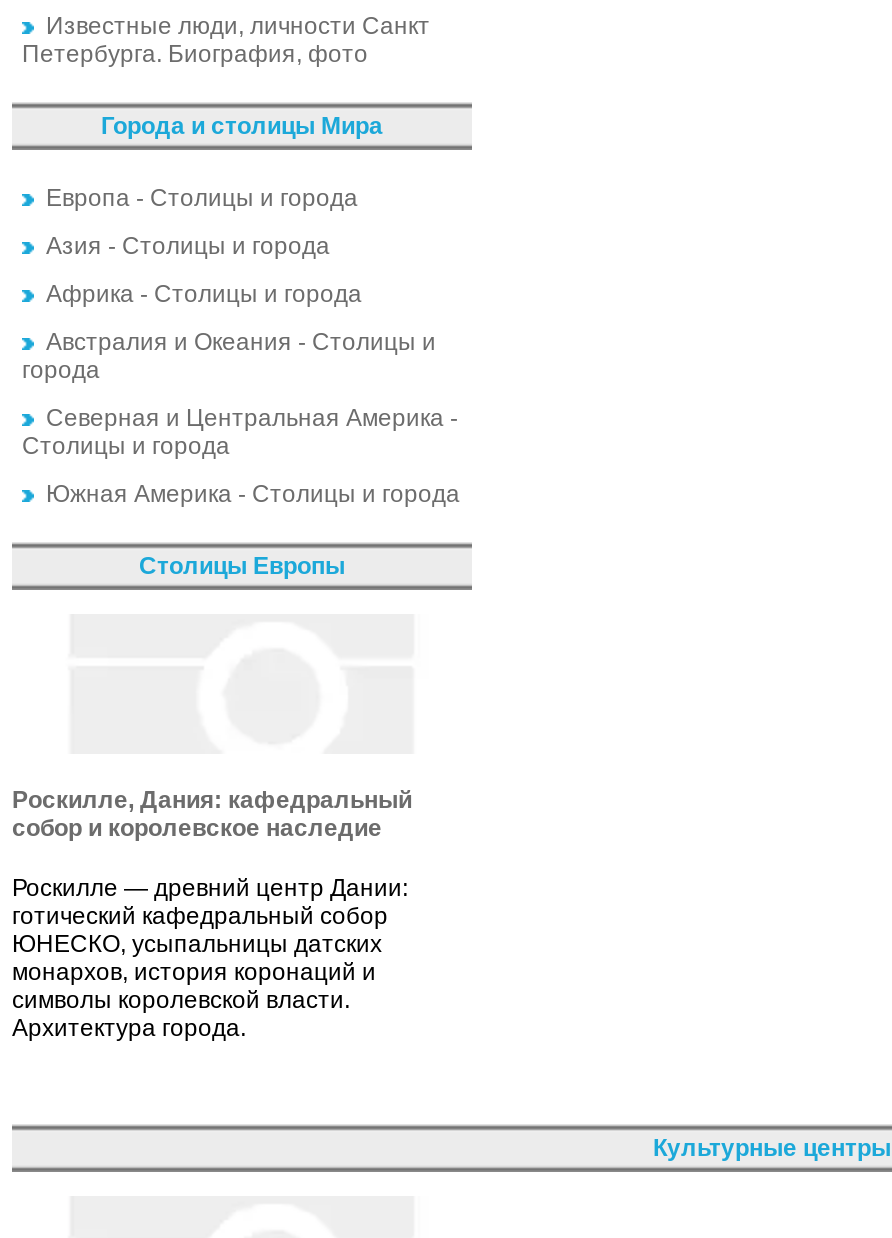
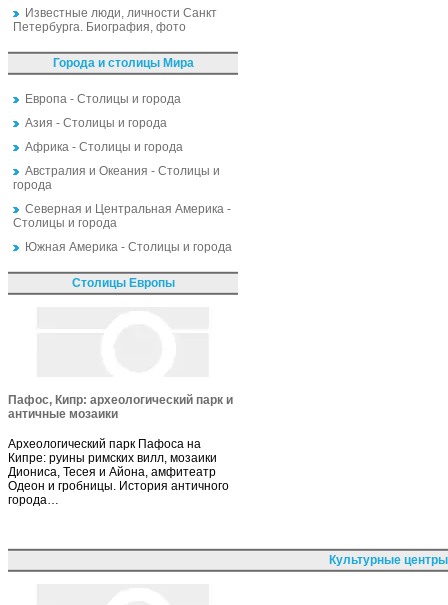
[12,786,412,842] Роскилле, Дания: кафедральный | собор и королевское наследие -> [8,393,233,421] Пафос, Кипр: археологический парк и | античные мозаики
[12,874,408,1042] Роскилле — древний центр Дании: | готический кафедральный собор | ЮНЕСКО, усыпальницы датских | монархов, история коронаций и | символы королевской власти. | Архитектура города. -> [8,437,229,507] Археологический парк Пафоса на | Кипре: руины римских вилл, мозаики | Диониса, Тесея и Айона, амфитеатр | Одеон и гробницы. История античного | города…

